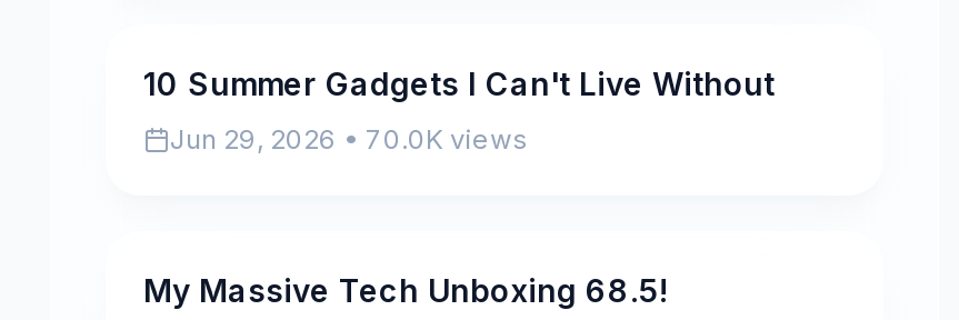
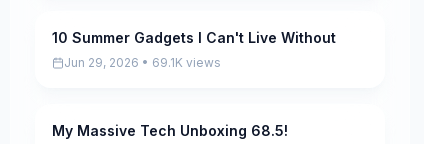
[170,122,528,156] Jun 29, 2026 • 70.0K views -> [64,55,221,70] Jun 29, 2026 • 69.1K views

